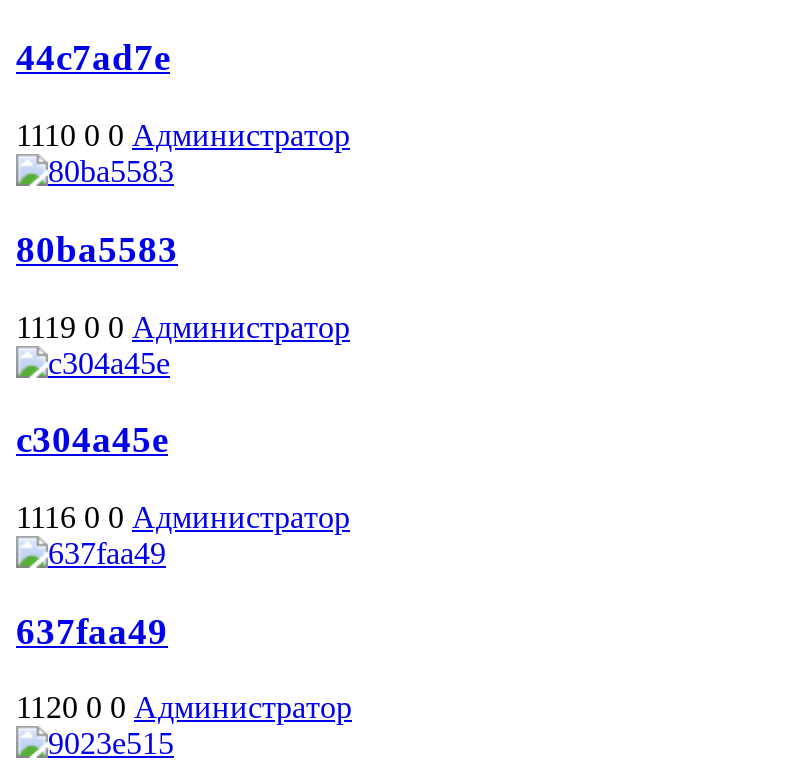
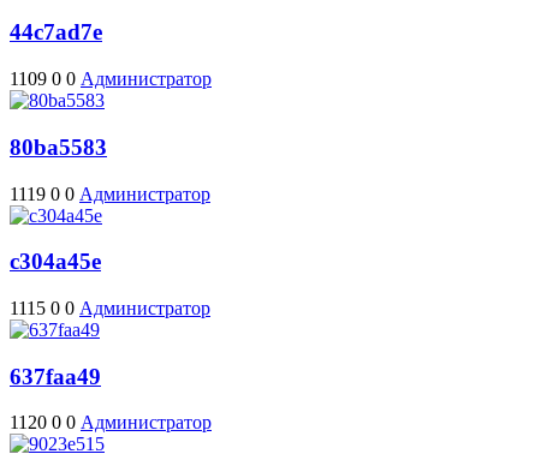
[16,118,350,152] 1110 0 0 Администратор -> [10,69,212,89] 1109 0 0 Администратор
[16,500,350,534] 1116 0 0 Администратор -> [10,298,210,318] 1115 0 0 Администратор

